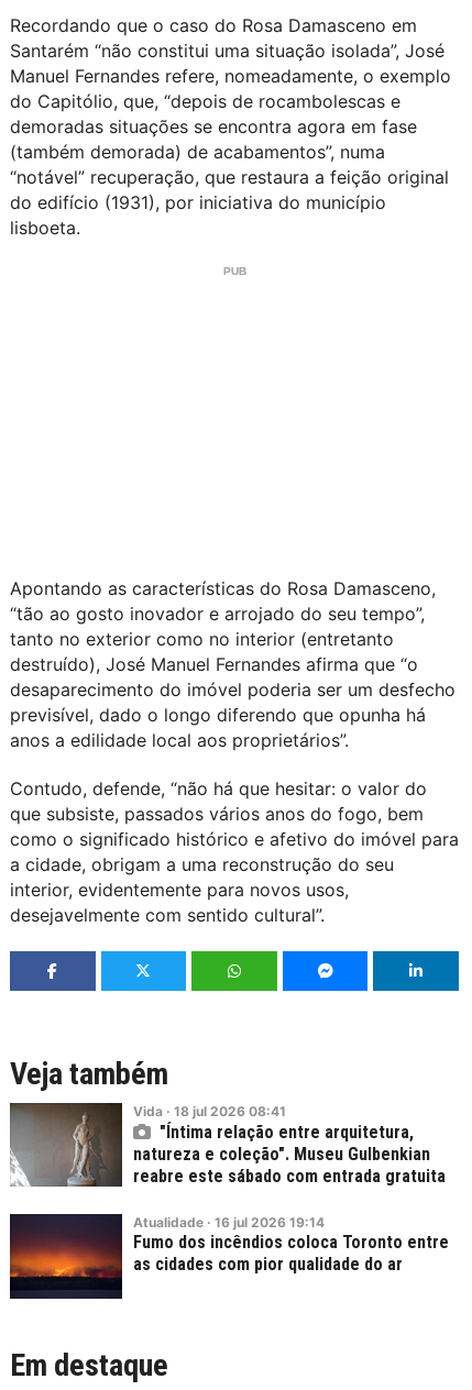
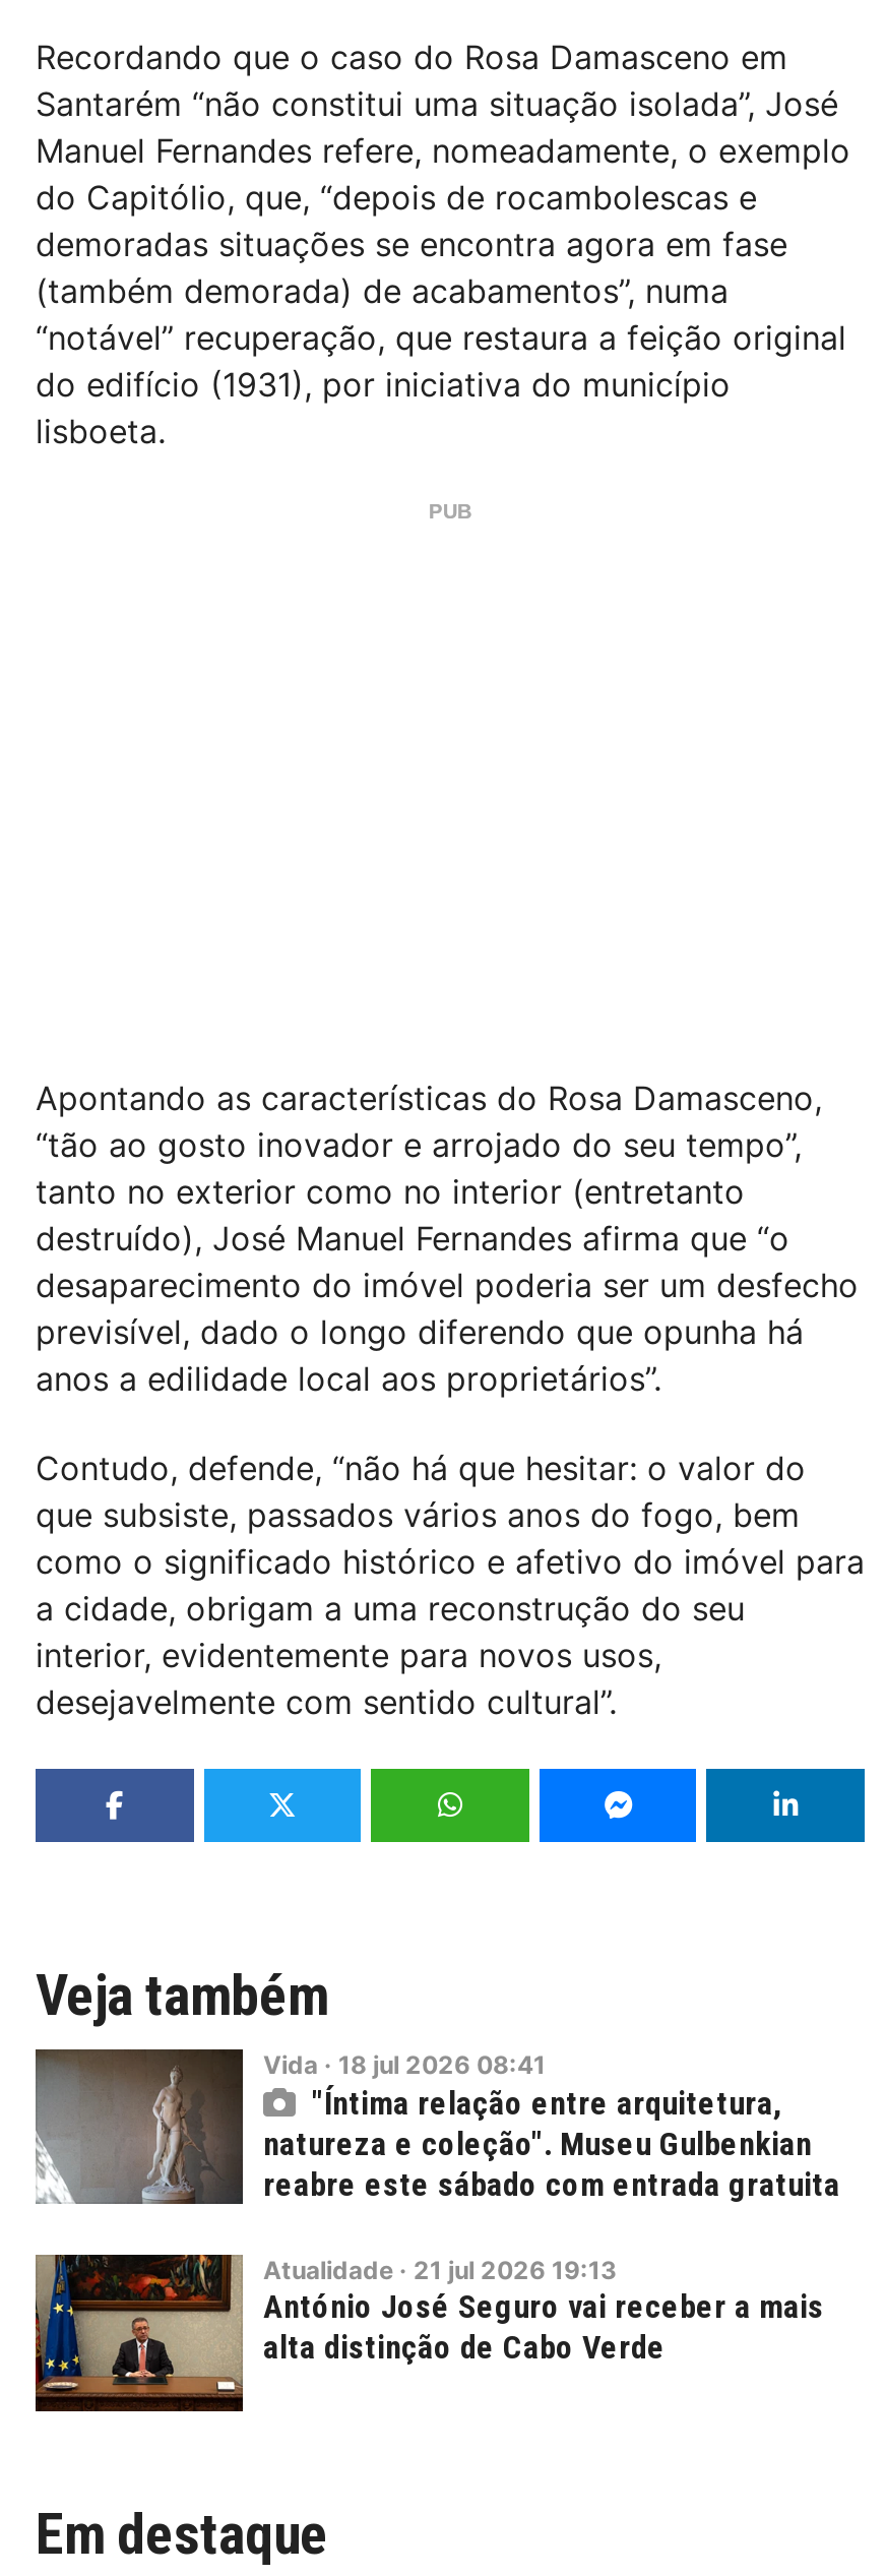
[9,1213,449,1299] [image] | Atualidade · 16 jul 2026 19:14 | Fumo dos incêndios coloca Toronto entre | as cidades com pior qualidade do ar -> [34,2253,824,2411] [image] | Atualidade · 21 jul 2026 19:13 | António José Seguro vai receber a mais | alta distinção de Cabo Verde

